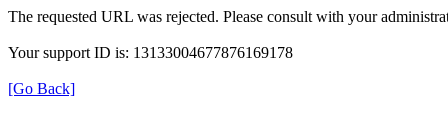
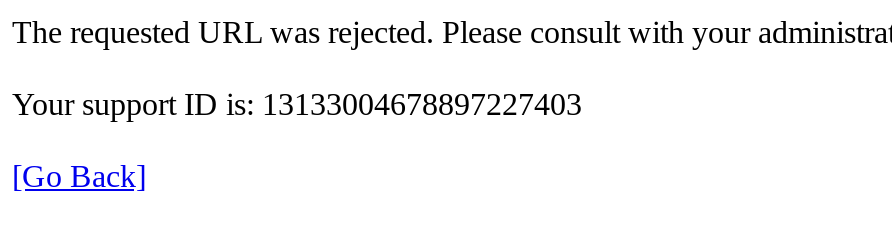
[8,44,293,61] Your support ID is: 13133004677876169178 -> [12,87,582,121] Your support ID is: 13133004678897227403

